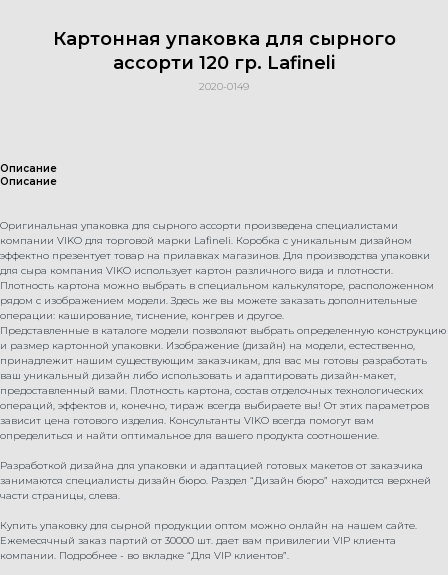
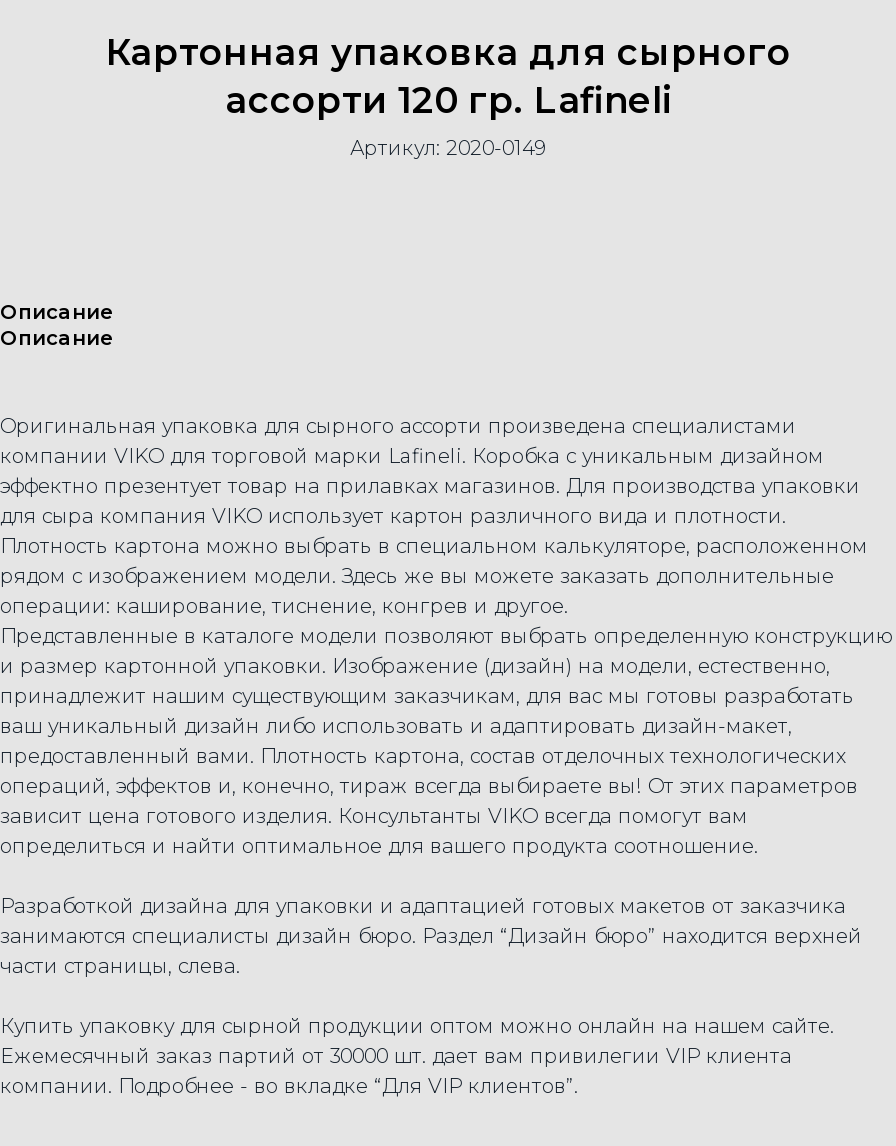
[199,80,249,93] 2020-0149 -> [350,135,546,161] Артикул: 2020-0149

